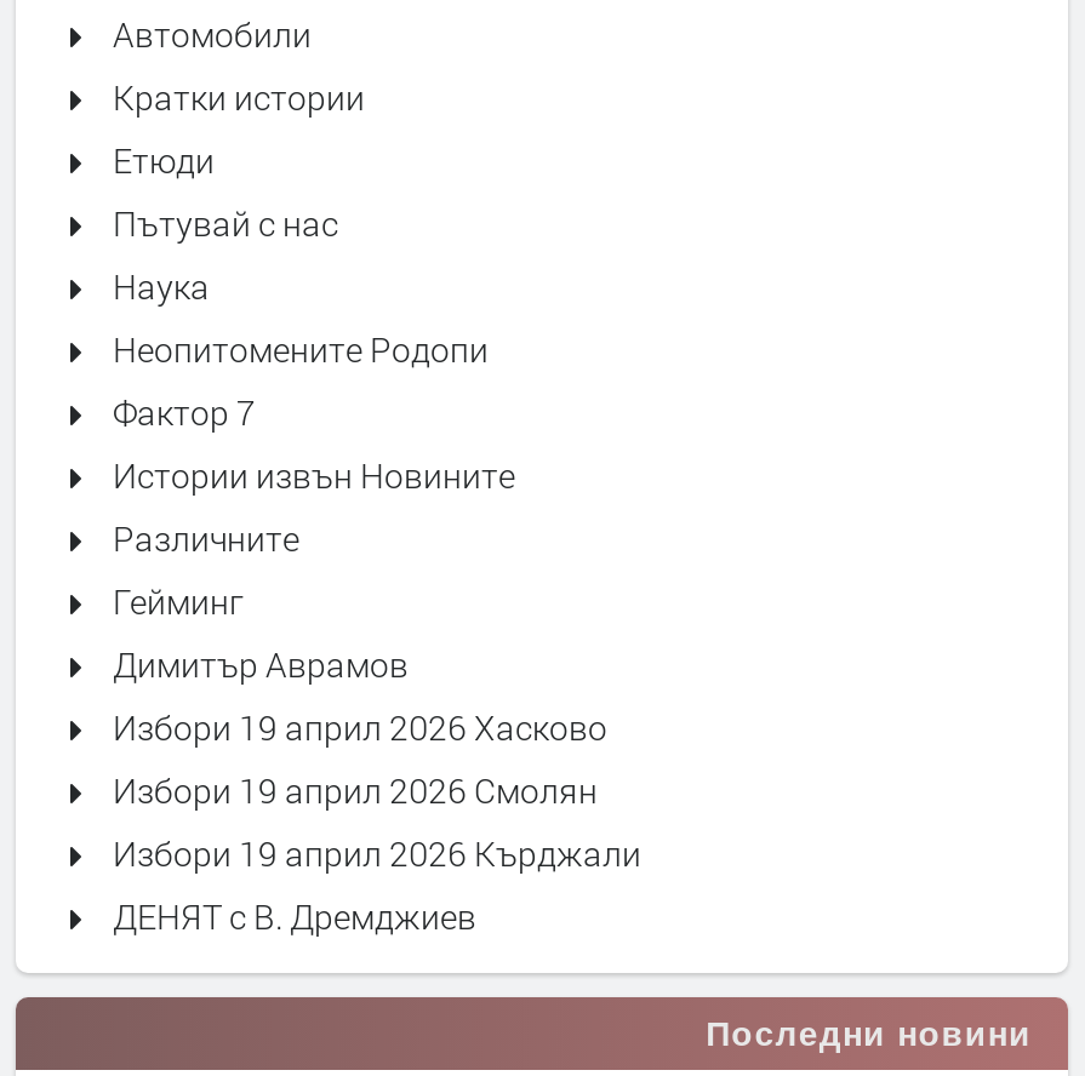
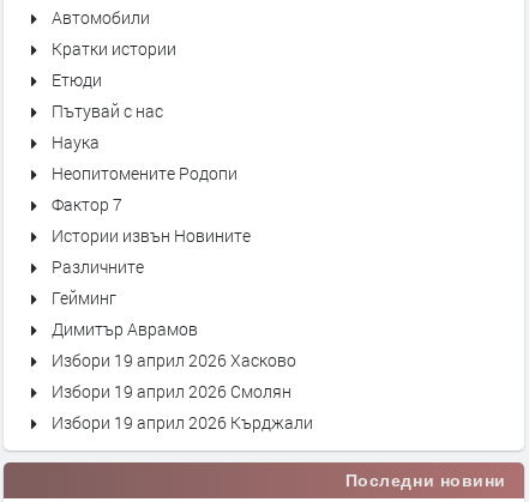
[113,893,476,939] ДЕНЯТ с В. Дремджиев -> none

